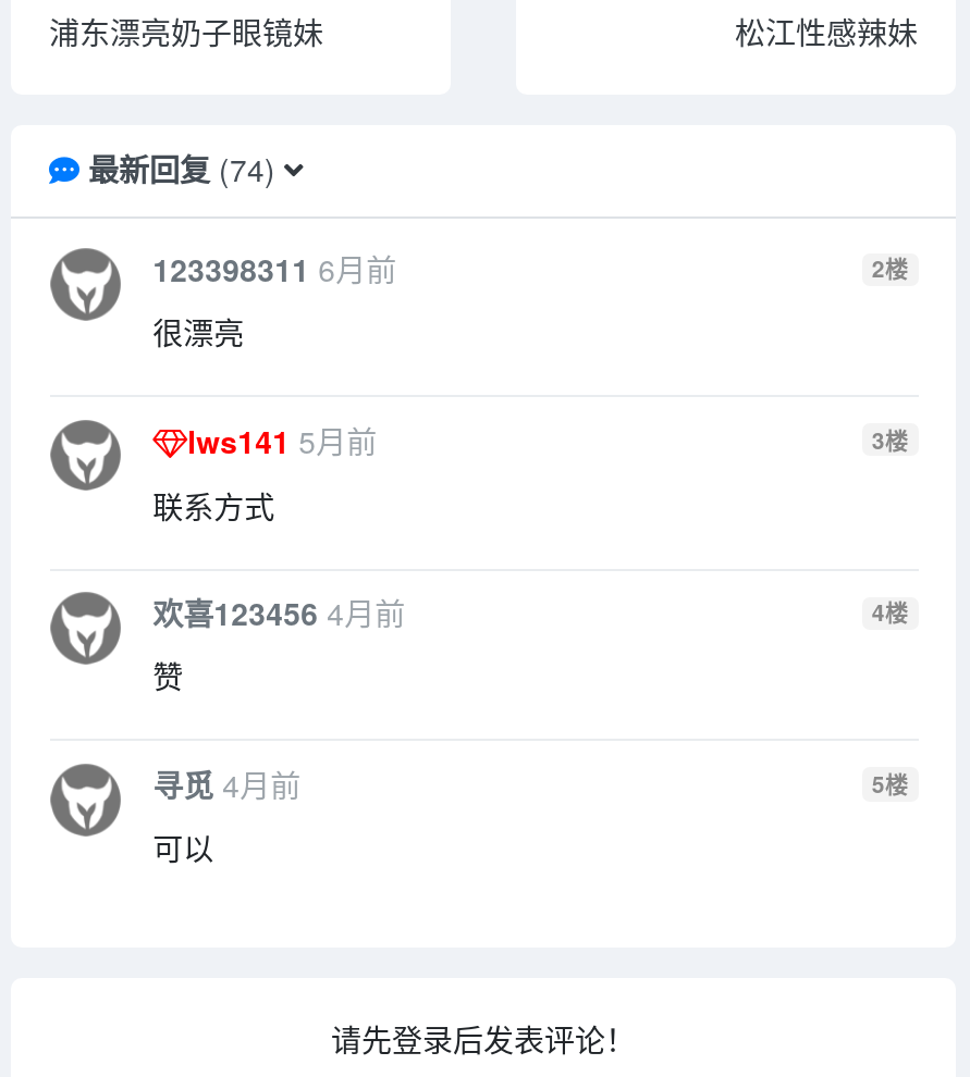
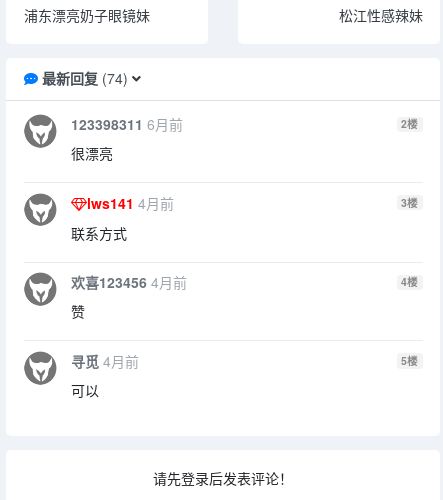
[187,418,377,462] lws141 5月前 -> [87,193,174,213] lws141 4月前

